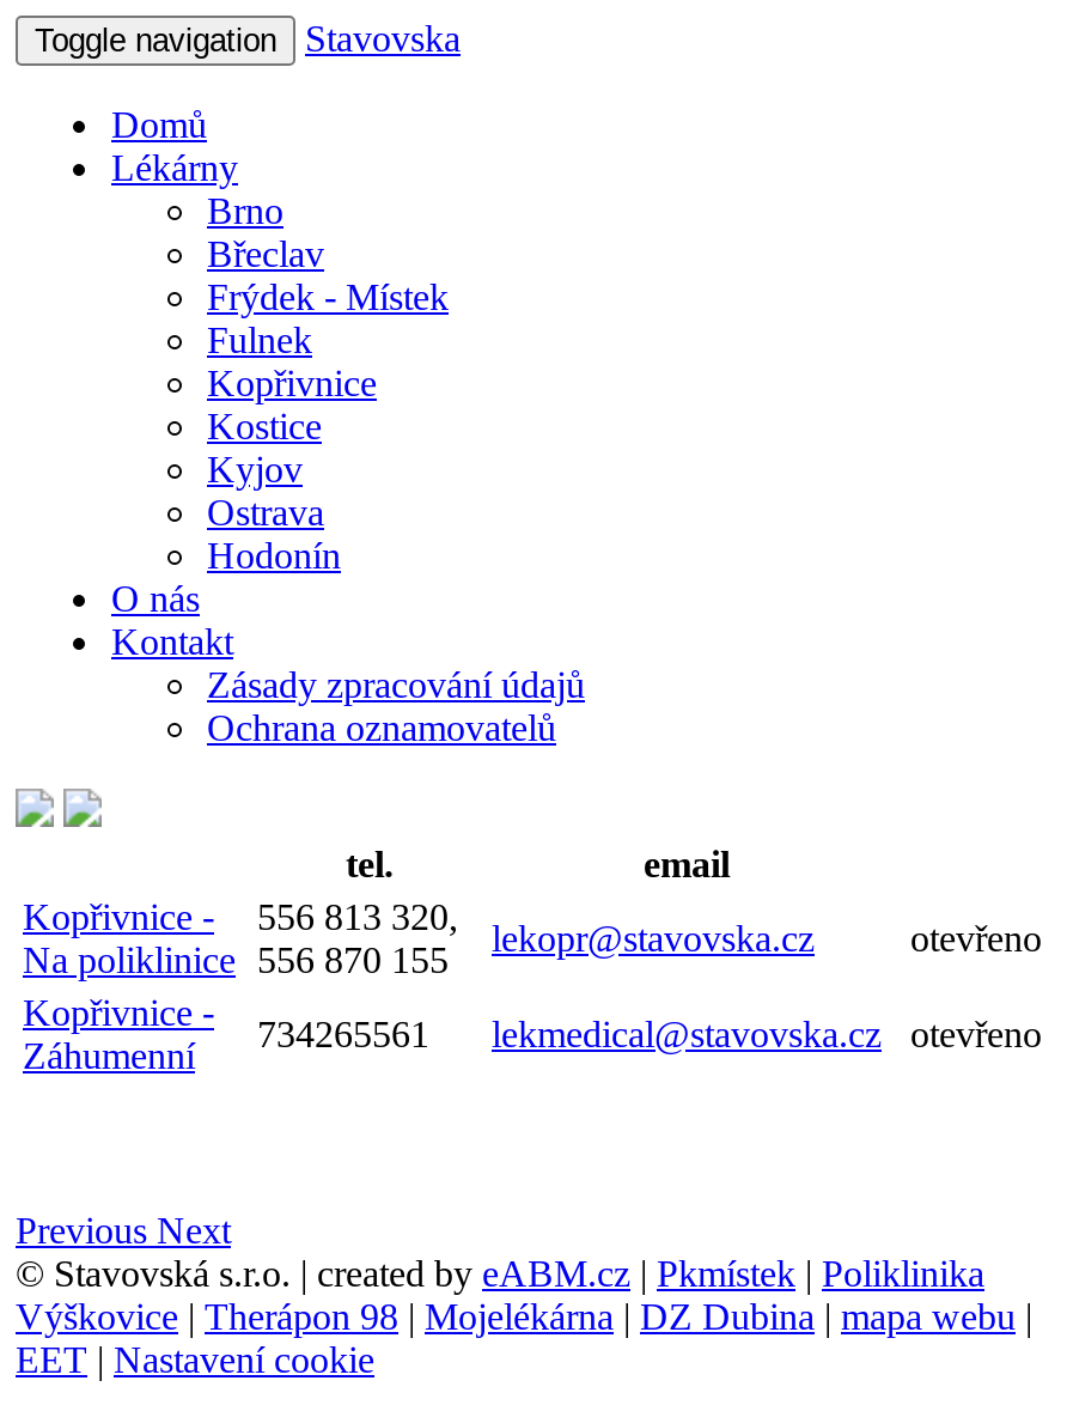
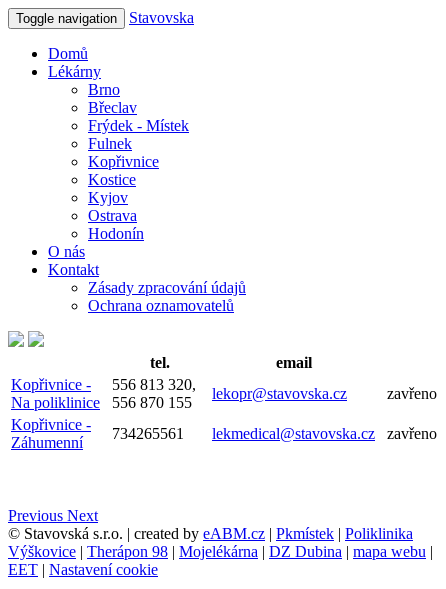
[891,918,1042,959] otevřeno -> [379,385,437,402] zavřeno
[492,1014,1042,1054] lekmedical@stavovska.cz otevřeno -> [212,425,437,442] lekmedical@stavovska.cz zavřeno

